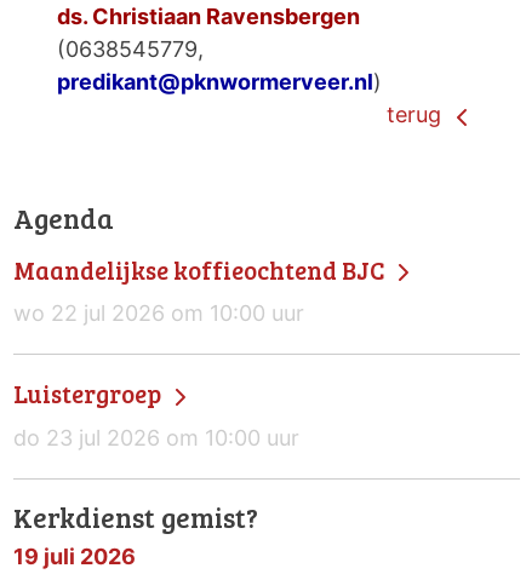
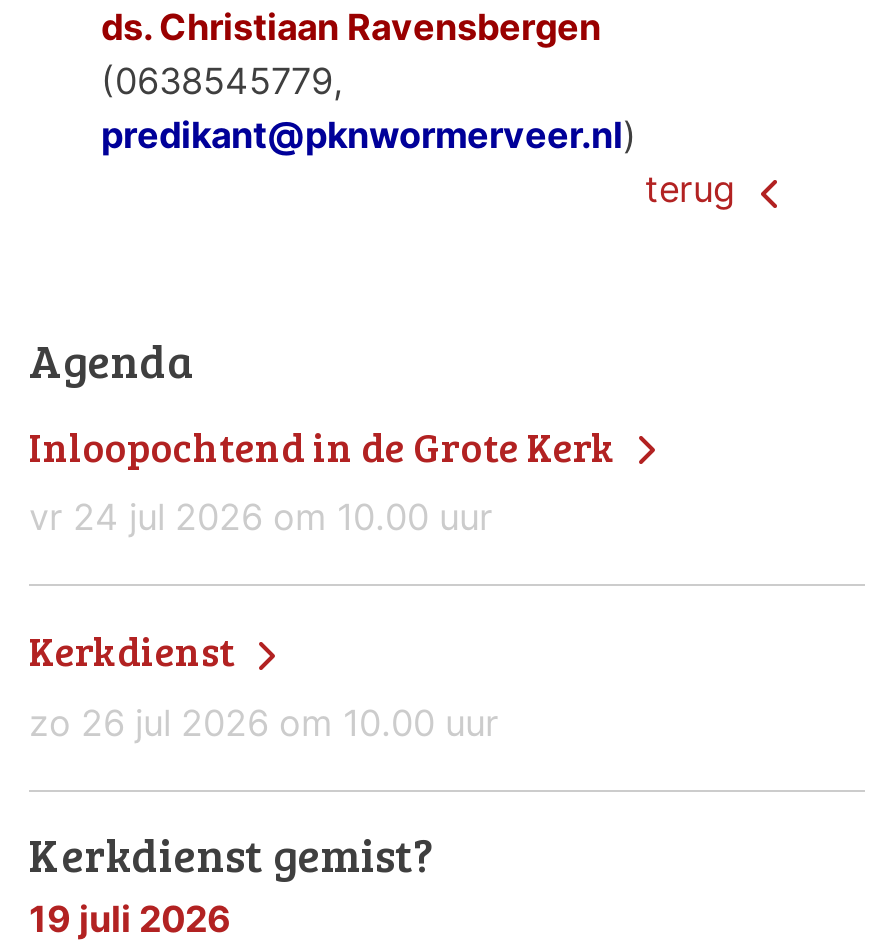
[13,252,389,326] Maandelijkse koffieochtend BJC | wo 22 jul 2026 om 10:00 uur -> [29,417,623,539] Inloopochtend in de Grote Kerk | vr 24 jul 2026 om 10.00 uur
[13,377,299,451] Luistergroep | do 23 jul 2026 om 10:00 uur -> [29,623,499,745] Kerkdienst | zo 26 jul 2026 om 10.00 uur

